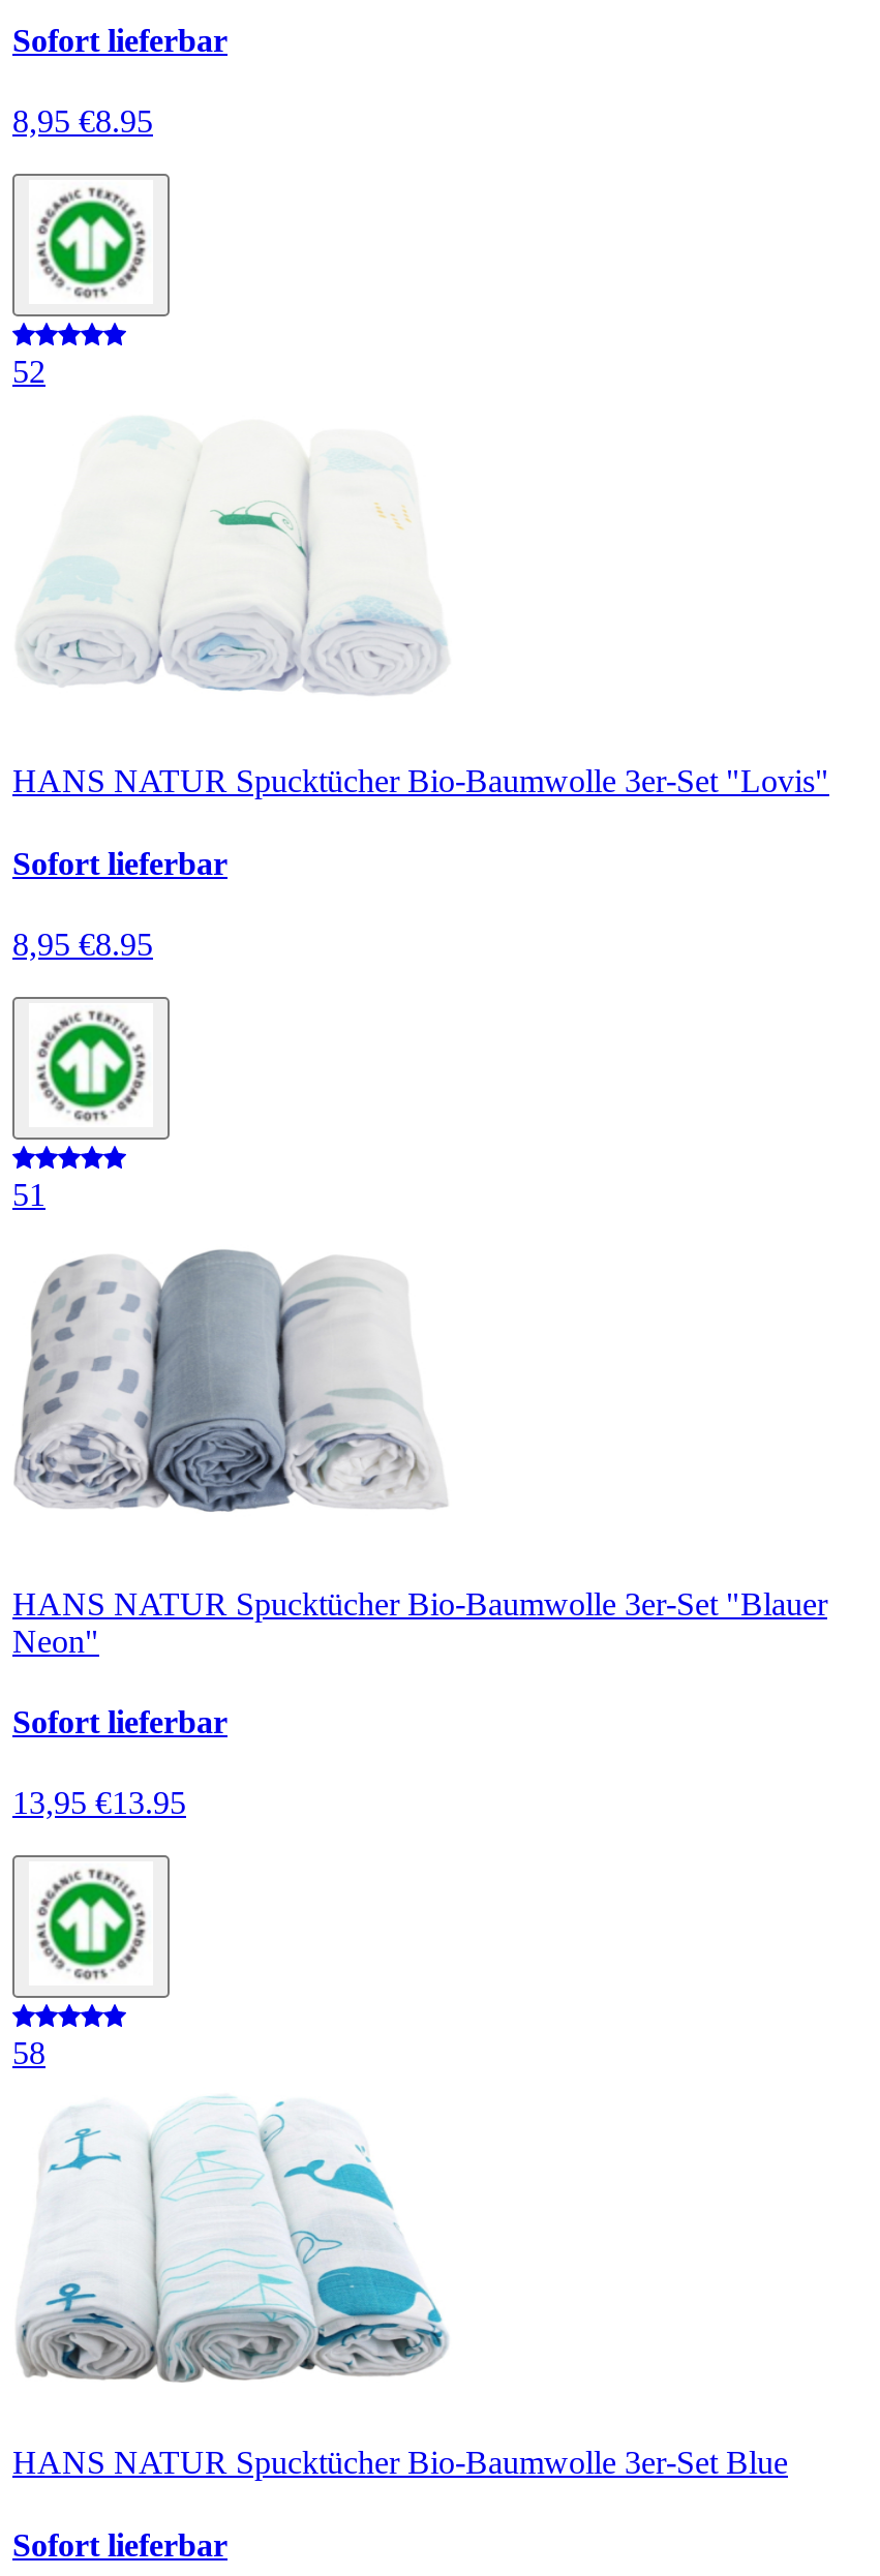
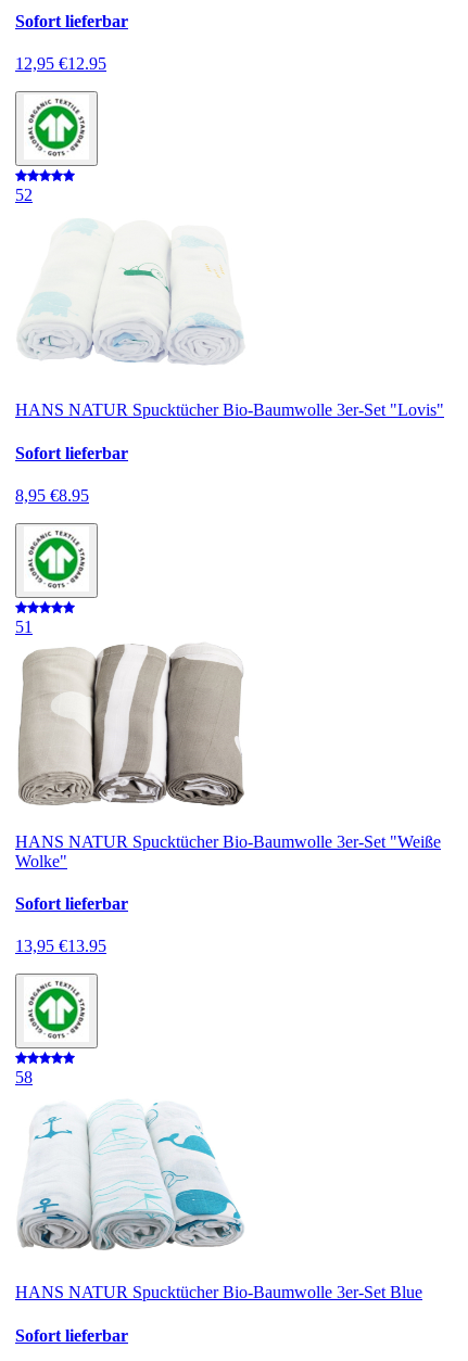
[12,104,153,139] 8,95 €8.95 -> [15,54,106,73] 12,95 €12.95
[12,1229,827,1658] [image] | HANS NATUR Spucktücher Bio-Baumwolle 3er-Set "Blauer | Neon" -> [15,644,441,870] [image] | HANS NATUR Spucktücher Bio-Baumwolle 3er-Set "Weiße | Wolke"

